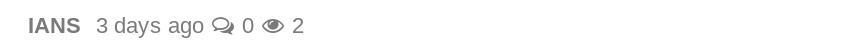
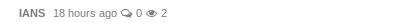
[22,12,204,36] IANS 3 days ago -> [16,6,117,18] IANS 18 hours ago

